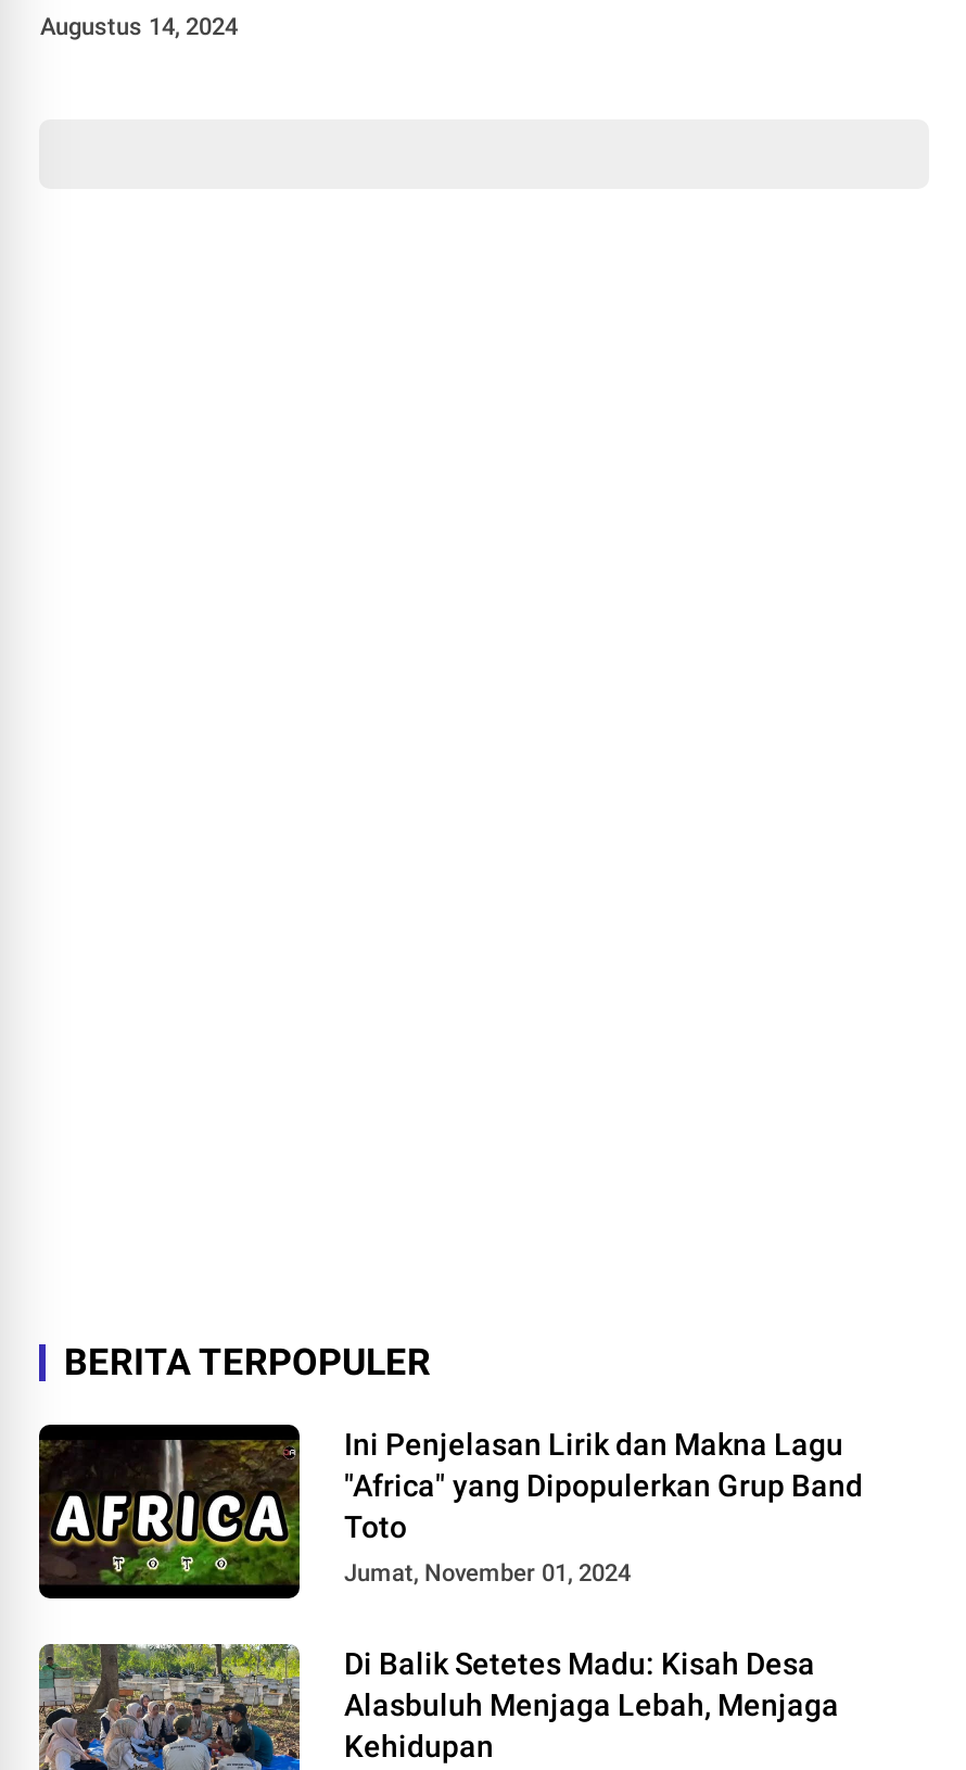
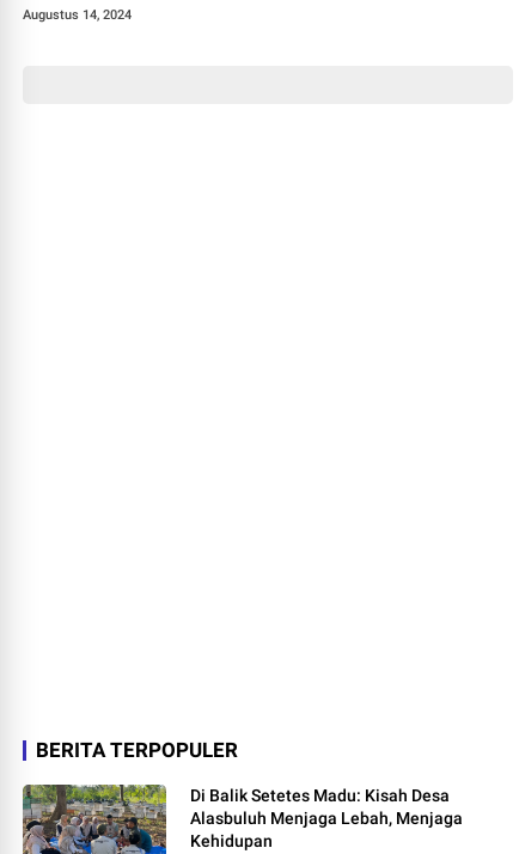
[37,1423,863,1601] [image] | Ini Penjelasan Lirik dan Makna Lagu | "Africa" yang Dipopulerkan Grup Band | Toto | Jumat, November 01, 2024 -> none

